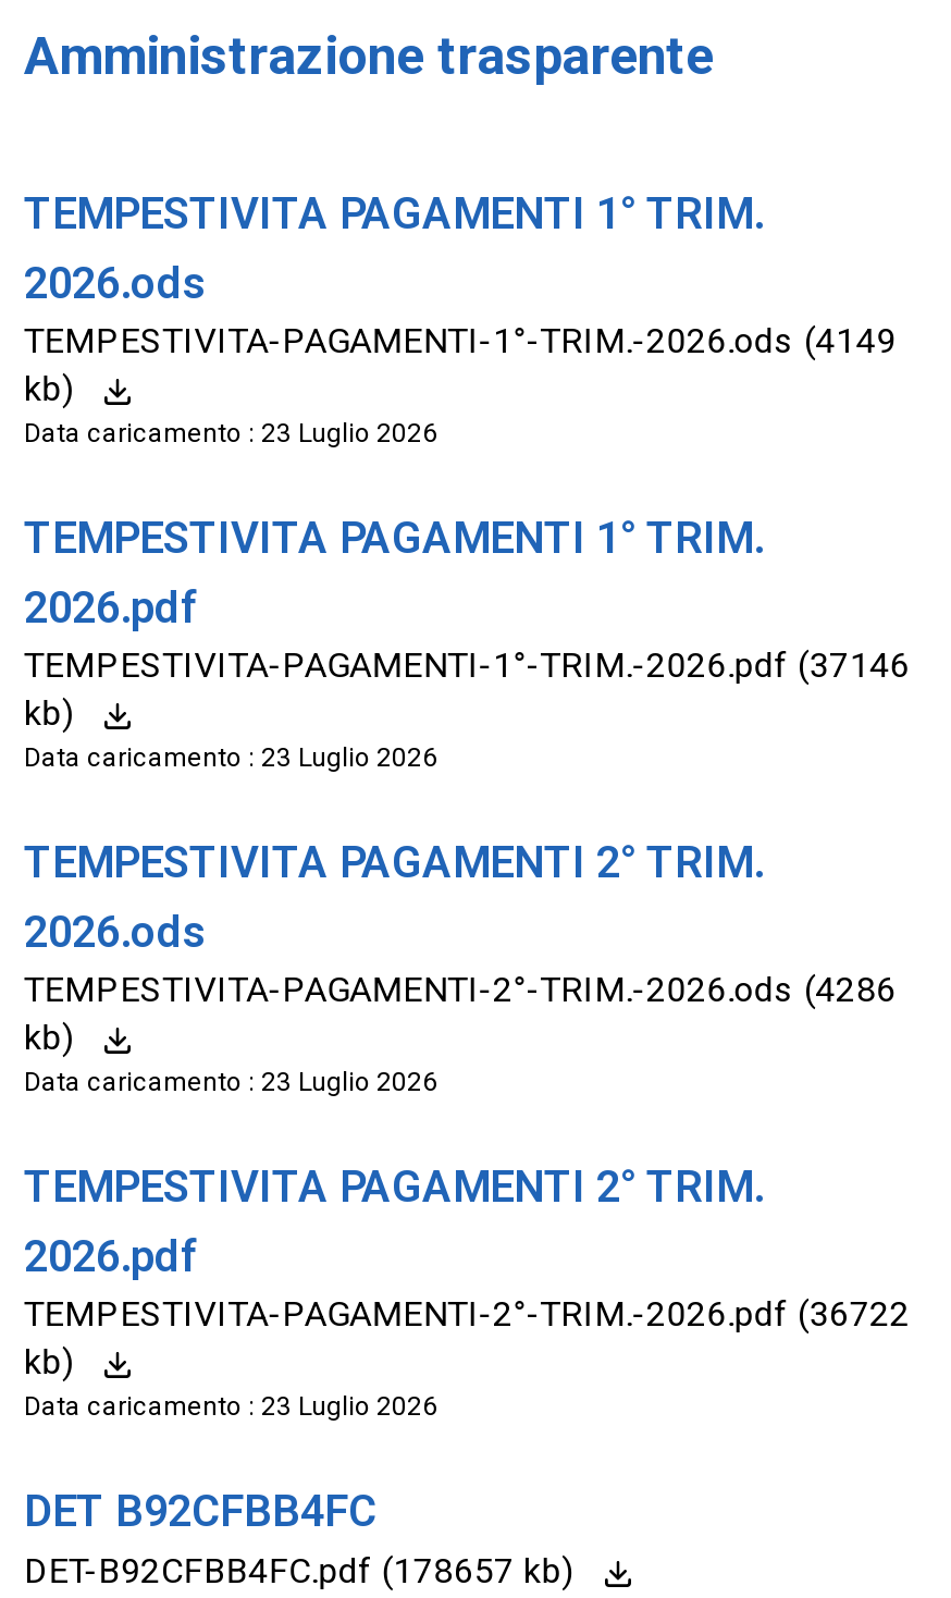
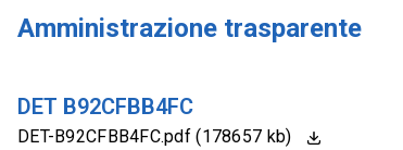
[24,187,910,1422] TEMPESTIVITA PAGAMENTI 1° TRIM. | 2026.ods | TEMPESTIVITA-PAGAMENTI-1°-TRIM.-2026.ods (4149 | kb) | Data caricamento : 23 Luglio 2026 | TEMPESTIVITA PAGAMENTI 1° TRIM. | 2026.pdf | TEMPESTIVITA-PAGAMENTI-1°-TRIM.-2026.pdf (37146 | kb) | Data caricamento : 23 Luglio 2026 | TEMPESTIVITA PAGAMENTI 2° TRIM. | 2026.ods | TEMPESTIVITA-PAGAMENTI-2°-TRIM.-2026.ods (4286 | kb) | Data caricamento : 23 Luglio 2026 | TEMPESTIVITA PAGAMENTI 2° TRIM. | 2026.pdf | TEMPESTIVITA-PAGAMENTI-2°-TRIM.-2026.pdf (36722 | kb) | Data caricamento : 23 Luglio 2026 -> none

